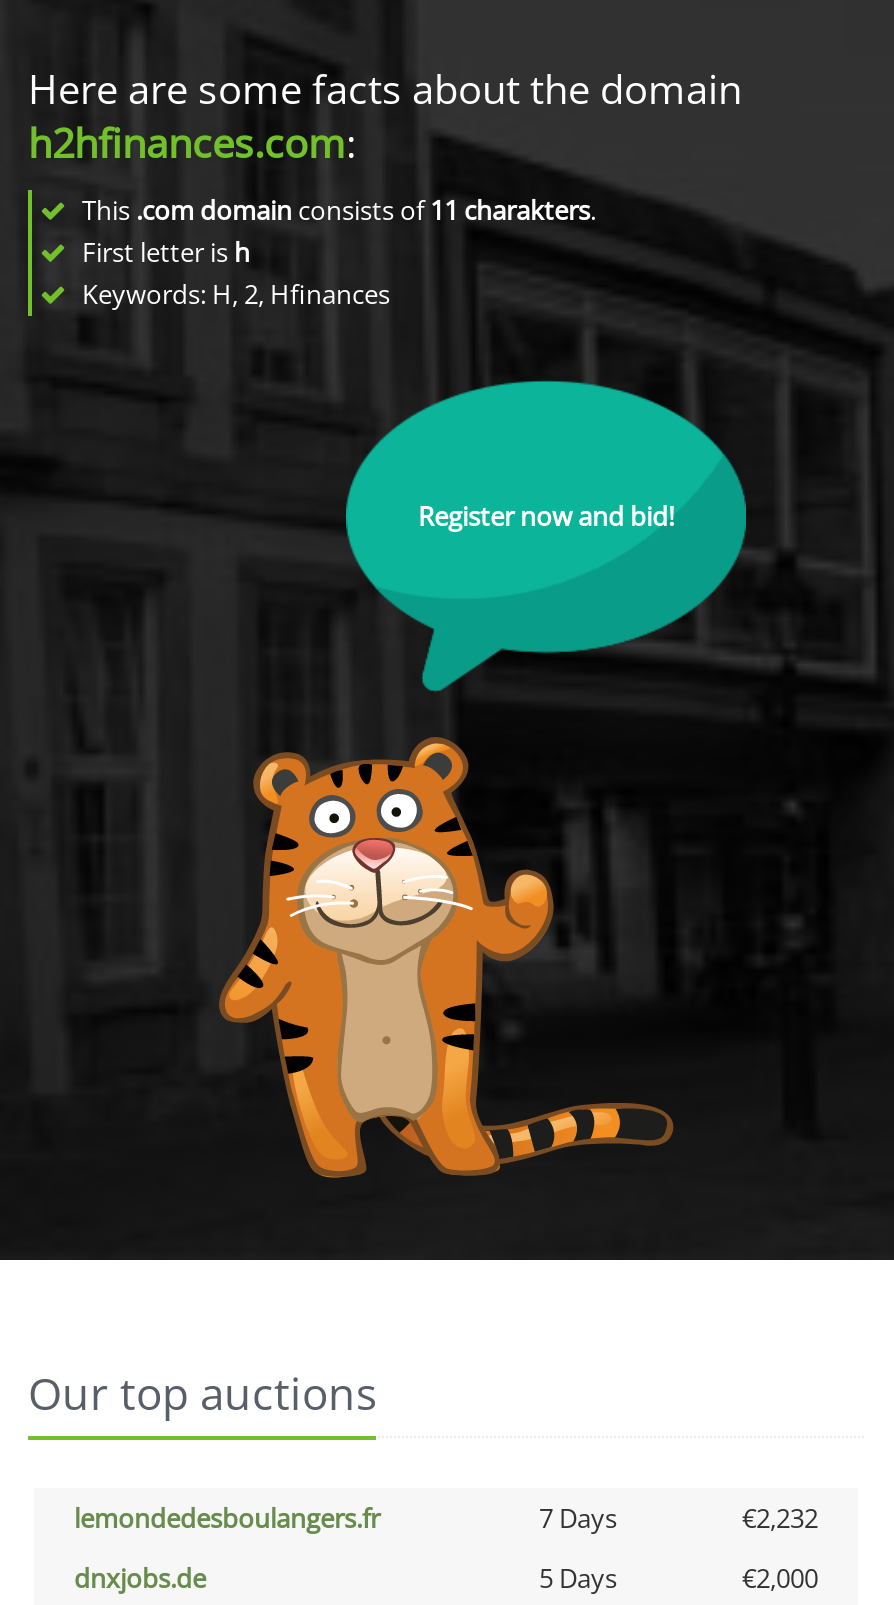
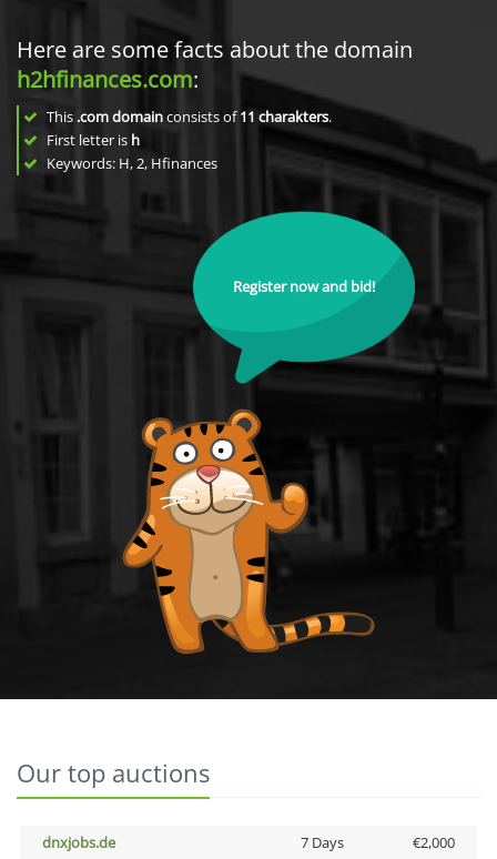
[74,1500,818,1536] lemondedesboulangers.fr | 7 Days | €2,232 -> none
[539,1560,617,1596] 5 Days -> [300,832,343,852] 7 Days

